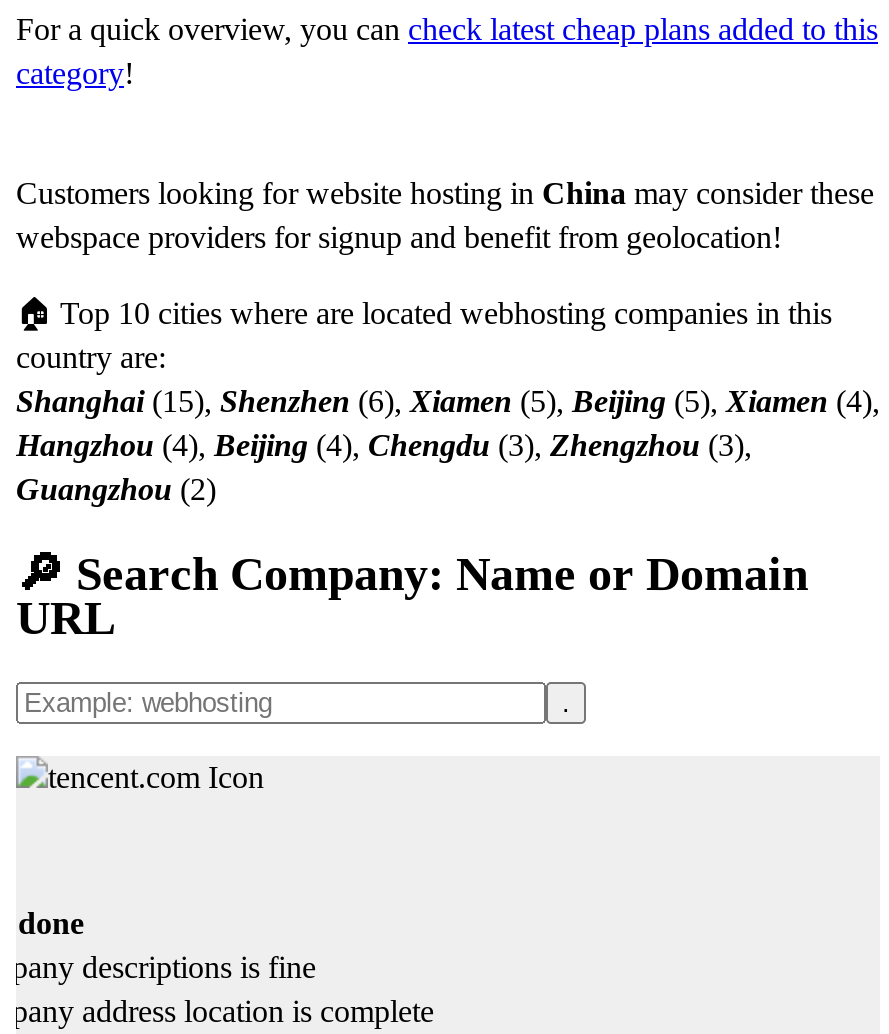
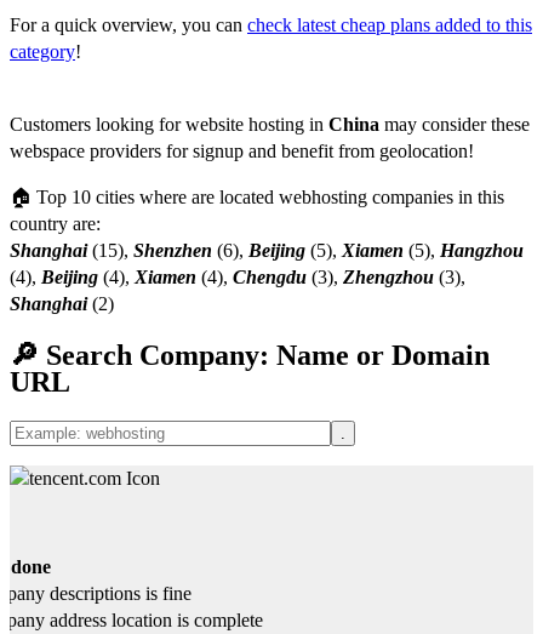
[16,384,880,506] Shanghai (15), Shenzhen (6), Xiamen (5), Beijing (5), Xiamen (4), | Hangzhou (4), Beijing (4), Chengdu (3), Zhengzhou (3), | Guangzhou (2) -> [10,240,524,314] Shanghai (15), Shenzhen (6), Beijing (5), Xiamen (5), Hangzhou | (4), Beijing (4), Xiamen (4), Chengdu (3), Zhengzhou (3), | Shanghai (2)

